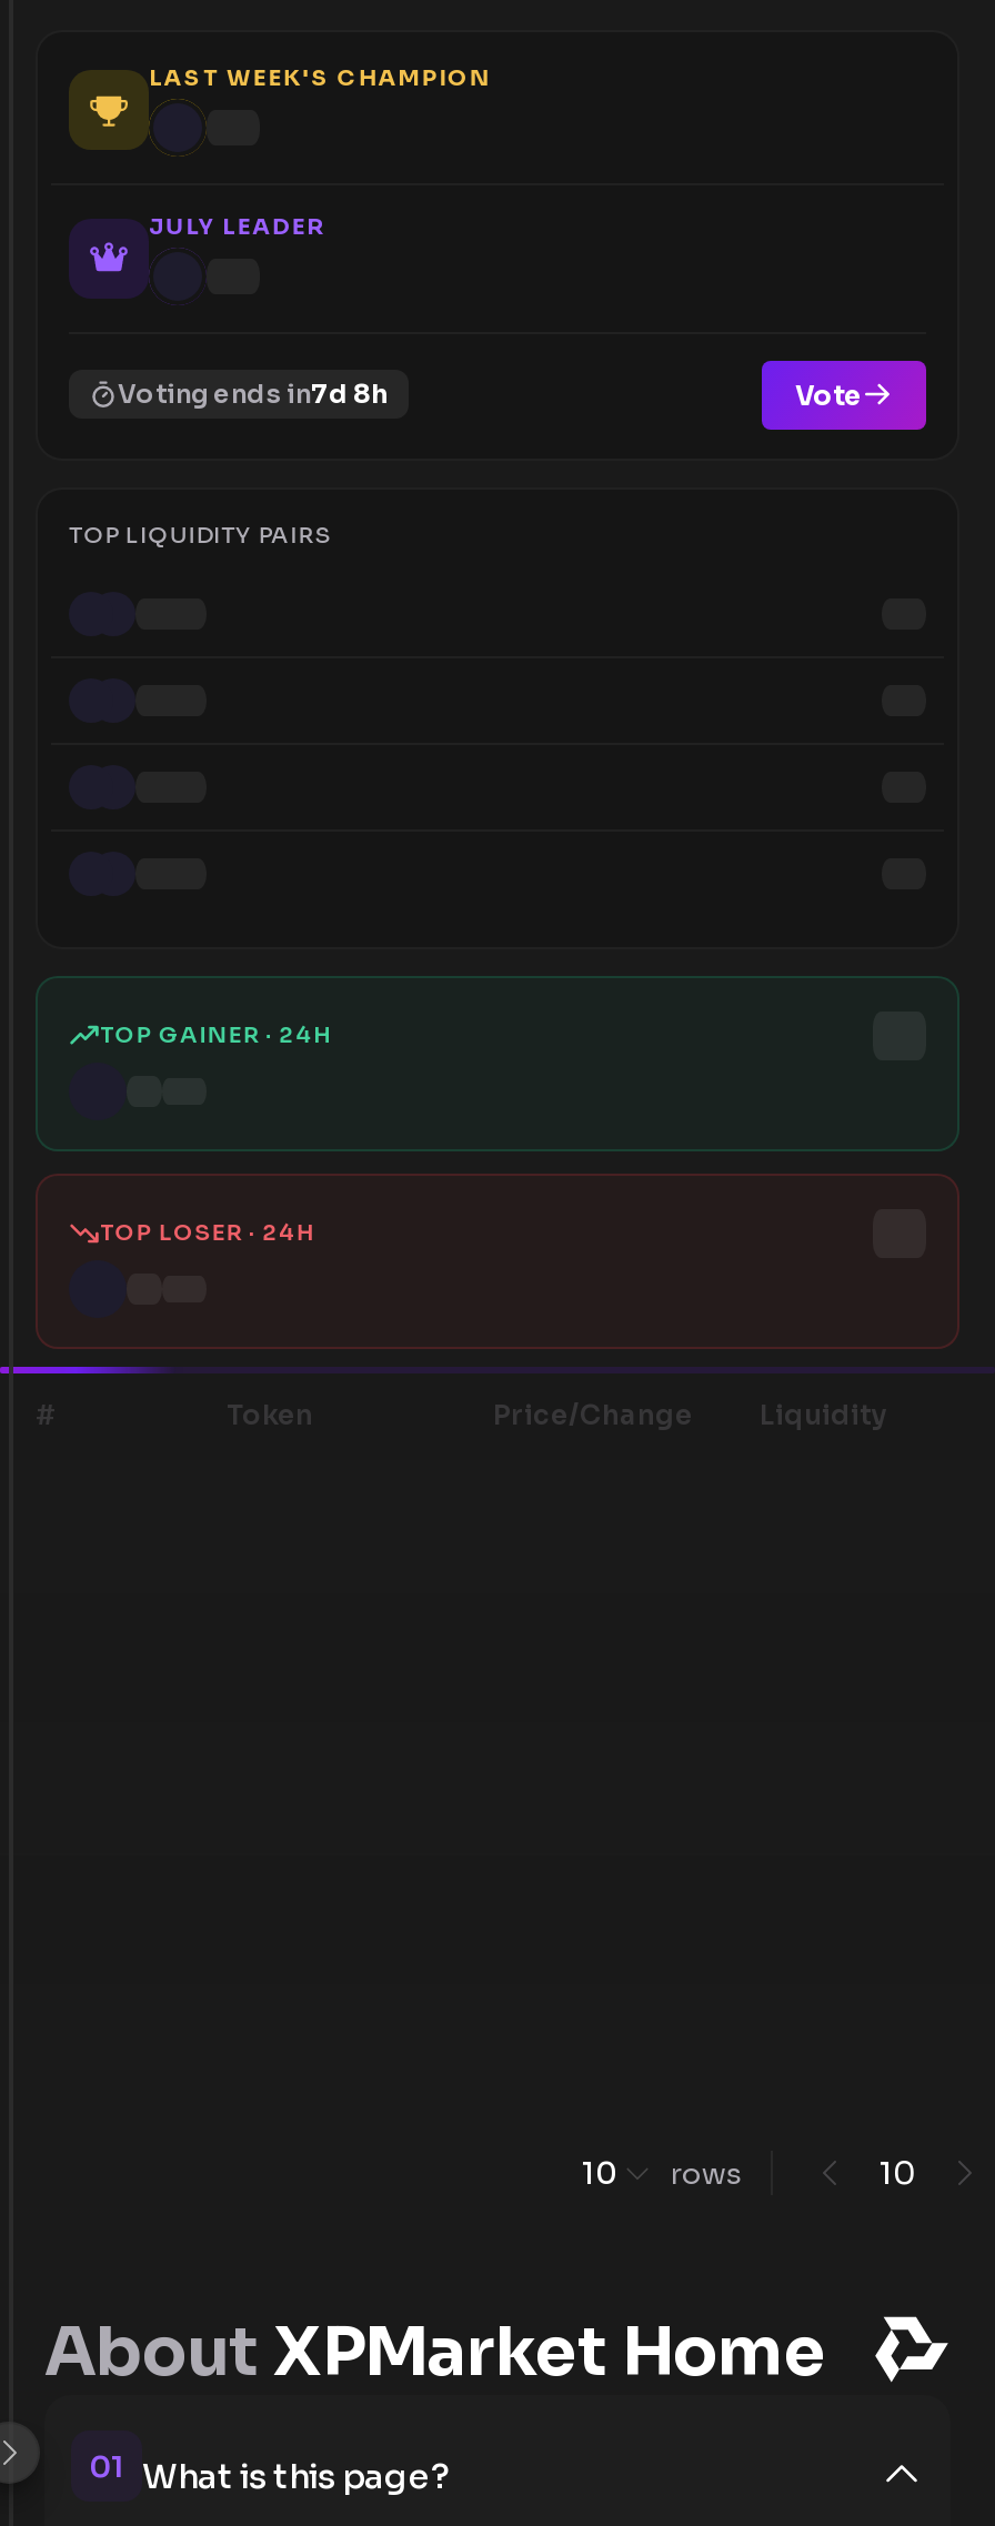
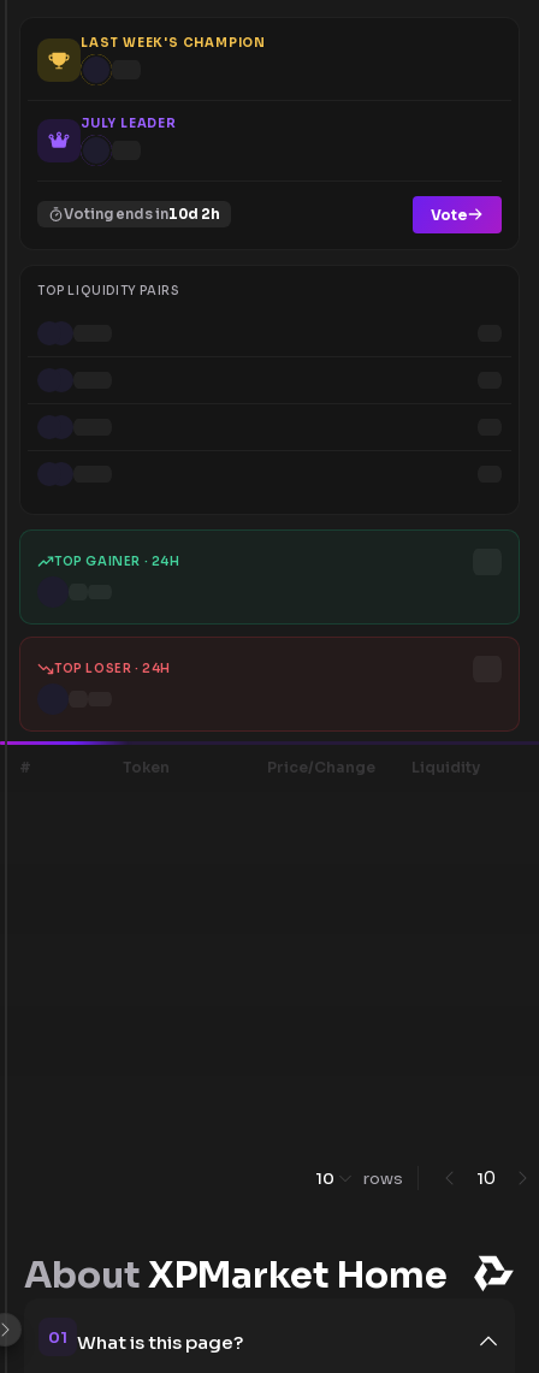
[118,380,389,411] Voting ends in7d 8h -> [64,206,220,223] Voting ends in10d 2h

